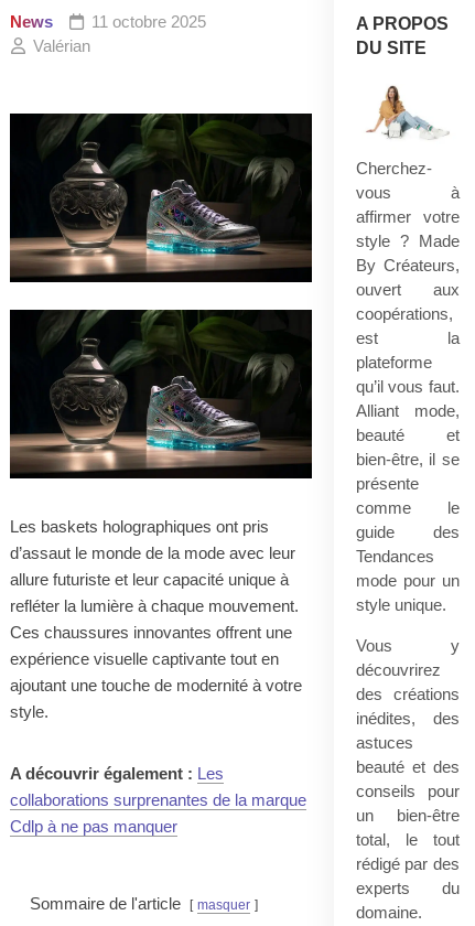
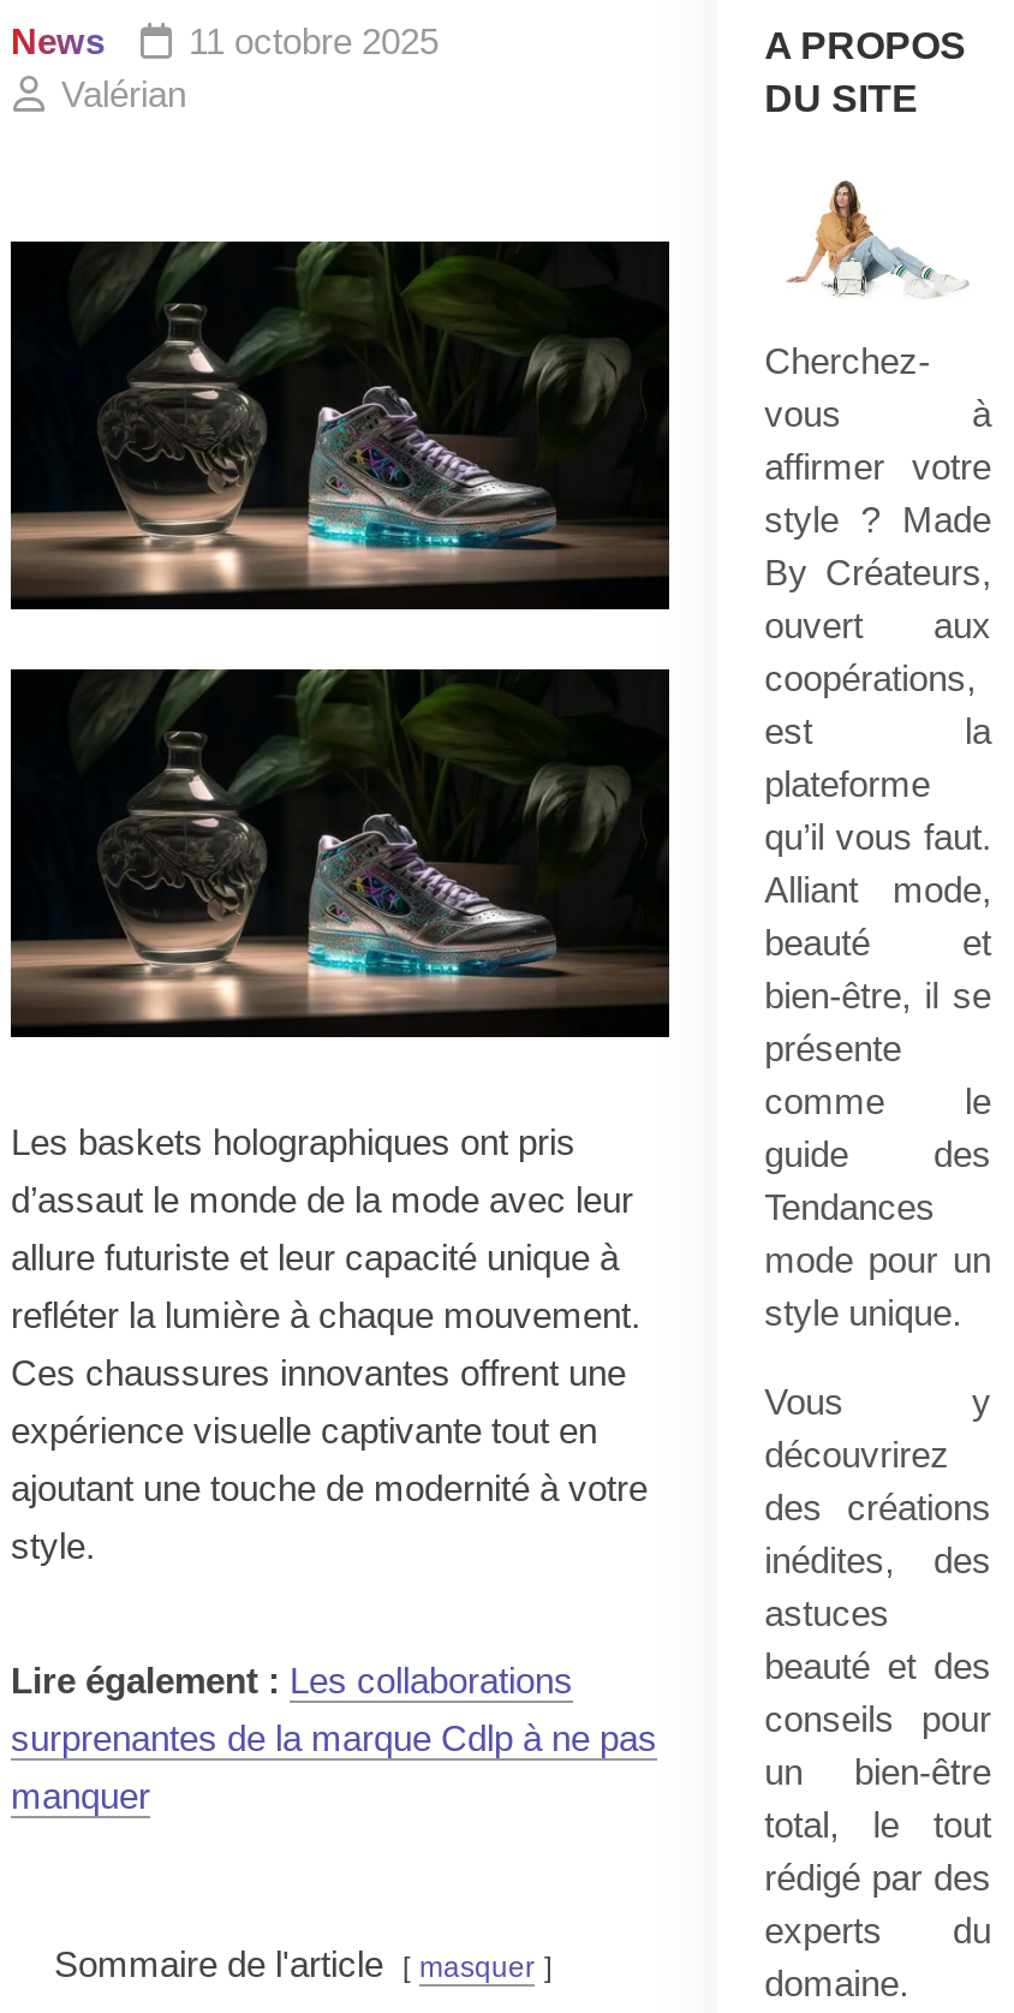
[10,764,306,835] A découvrir également : Les | collaborations surprenantes de la marque | Cdlp à ne pas manquer -> [11,1660,657,1816] Lire également : Les collaborations | surprenantes de la marque Cdlp à ne pas | manquer

